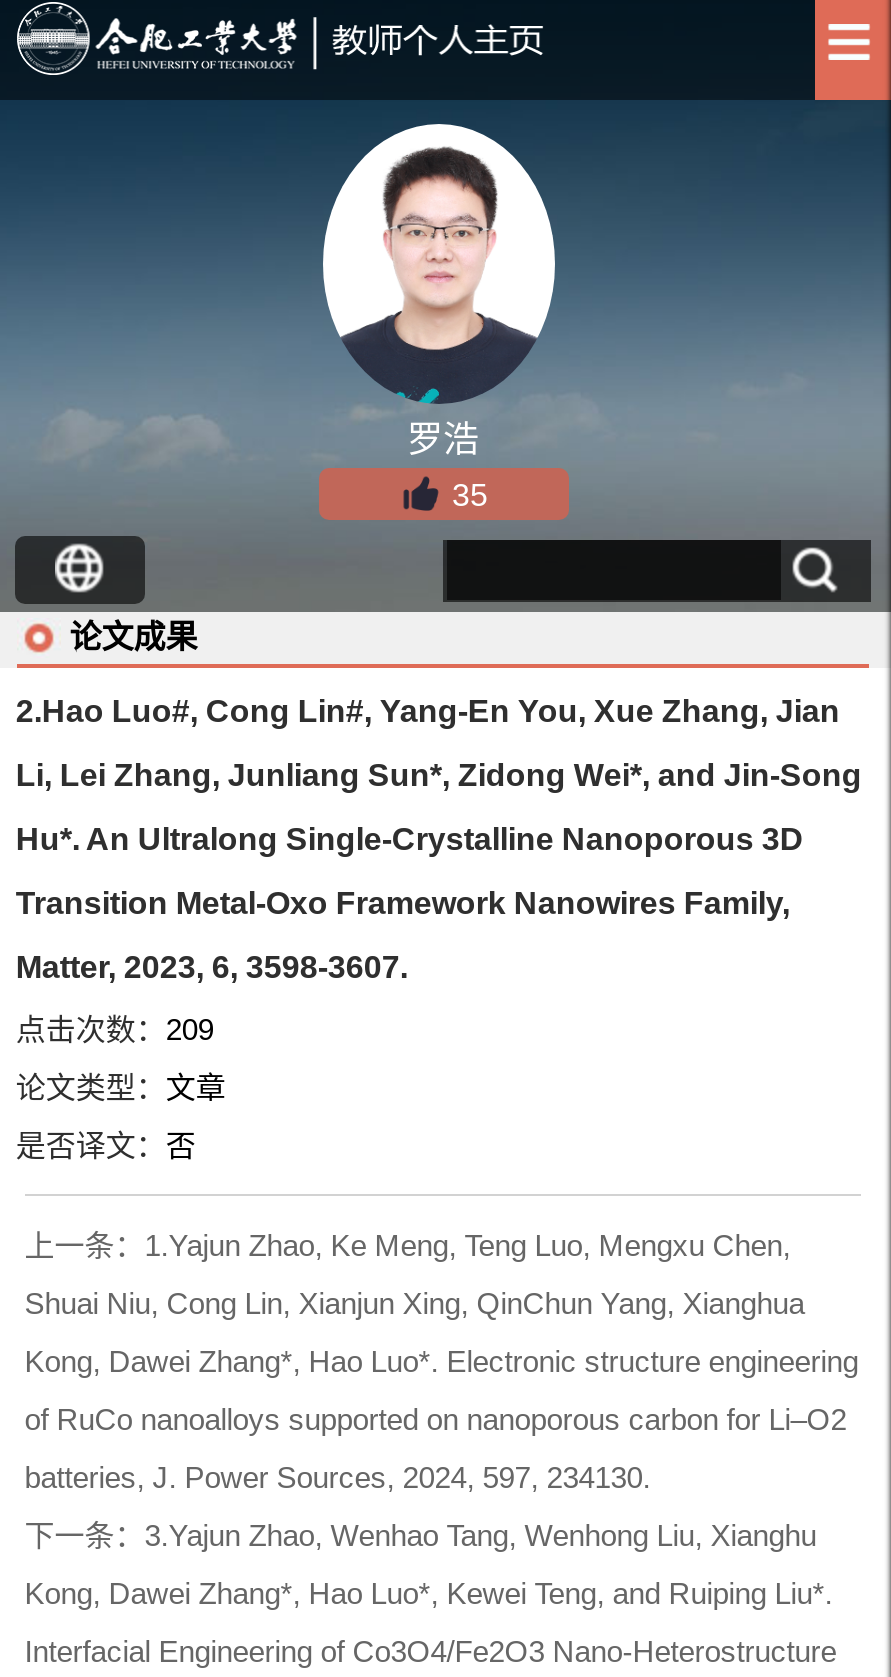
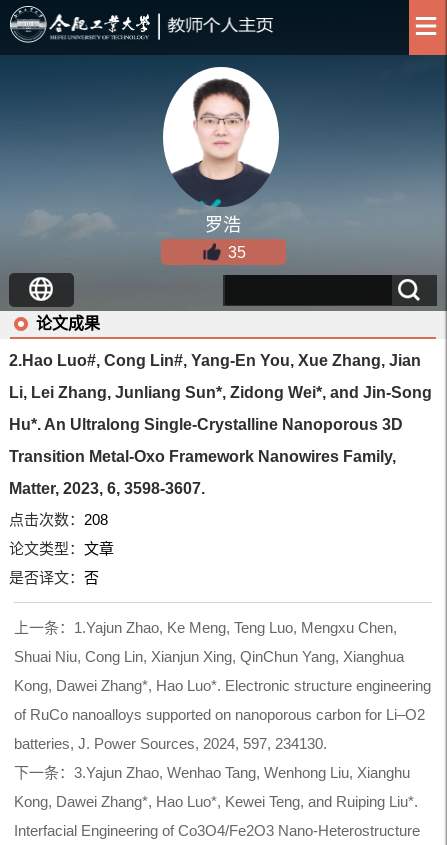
[16,1012,214,1046] 点击次数：209 -> [9,511,108,528] 点击次数：208

